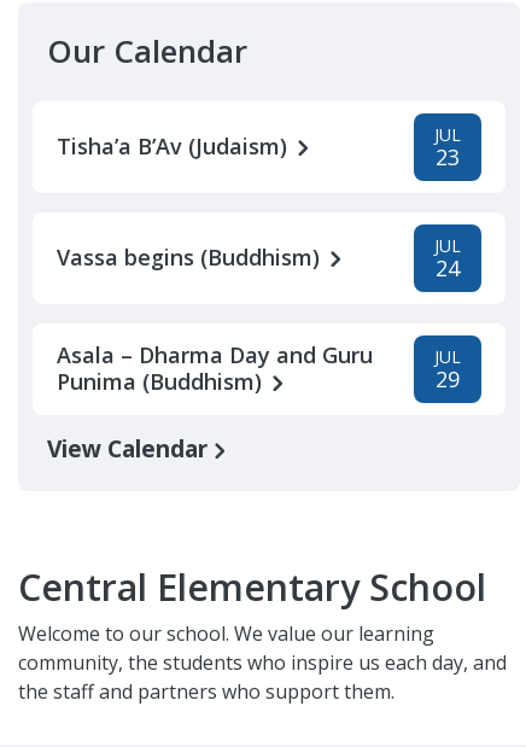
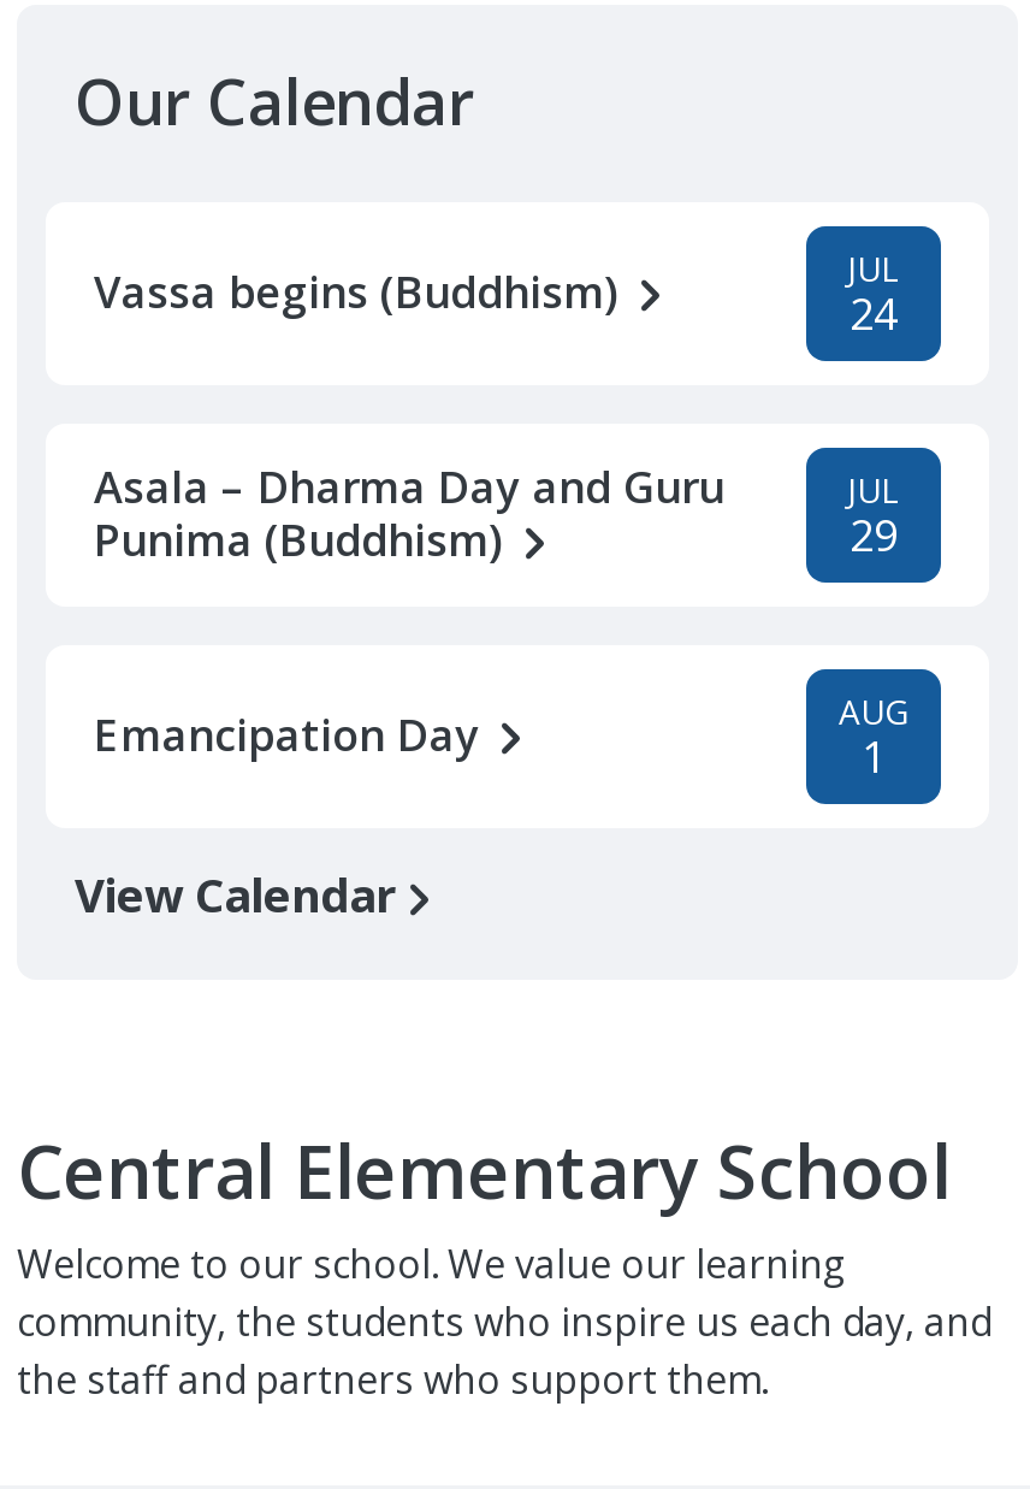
[57,123,461,171] Tisha’a B’Av (Judaism) | JUL | 23 -> none
moved [57,234,461,396] -> [94,246,900,568]: Vassa begins (Buddhism) | JUL | 24 | Asala – Dharma Day and Guru | Punima (Buddhism) | JUL | 29
none -> [94,689,908,785] Emancipation Day | AUG | 1

